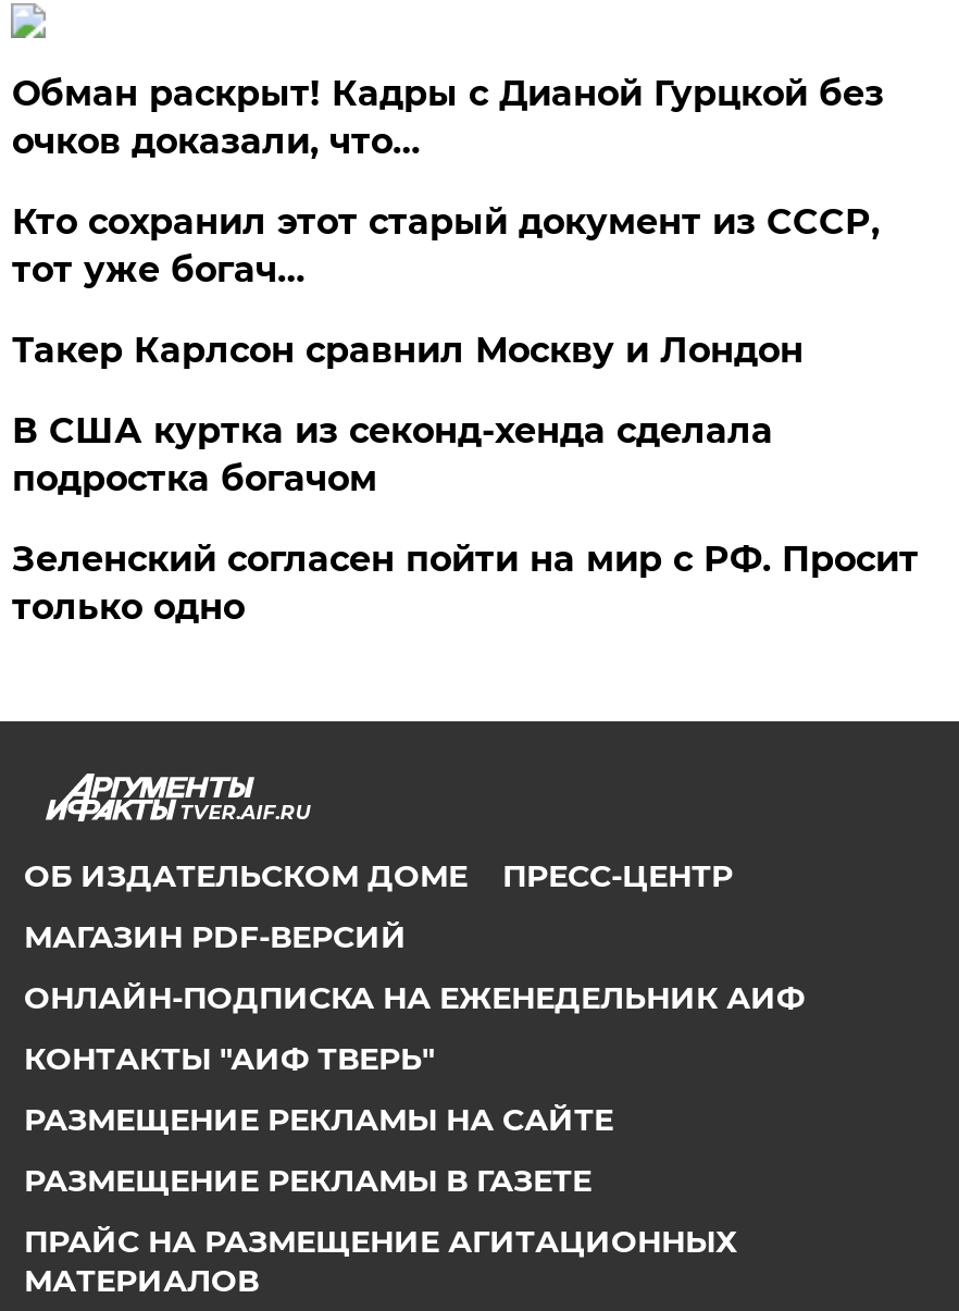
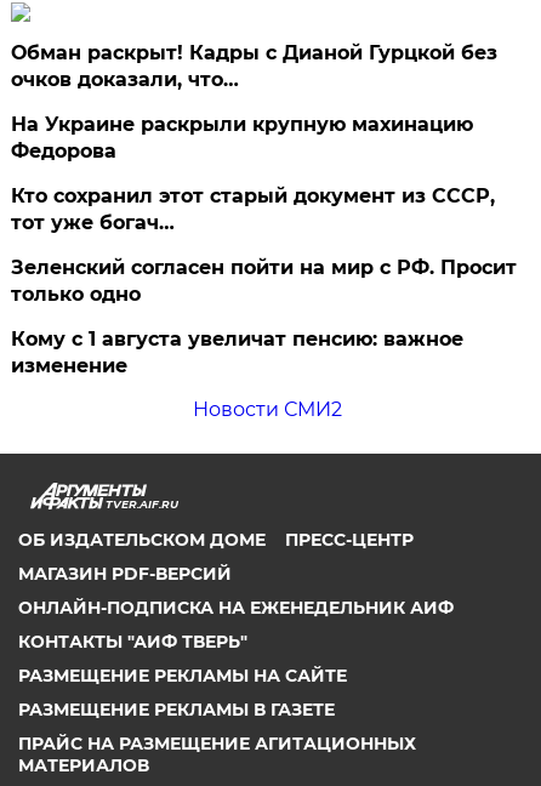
none -> [11,113,474,163] На Украине раскрыли крупную махинацию | Федорова
moved [12,202,879,291] -> [11,185,495,234]: Кто сохранил этот старый документ из СССР, | тот уже богач…
[12,330,803,500] Такер Карлсон сравнил Москву и Лондон | В США куртка из секонд-хенда сделала | подростка богачом -> none
moved [12,539,919,628] -> [11,256,517,306]: Зеленский согласен пойти на мир с РФ. Просит | только одно
none -> [11,328,464,421] Кому с 1 августа увеличат пенсию: важное | изменение | Новости СМИ2

